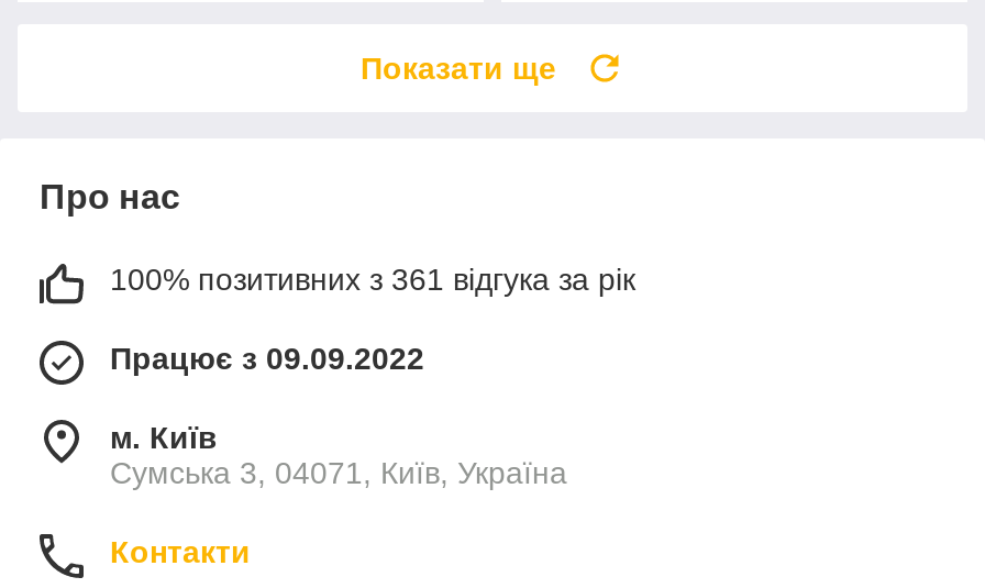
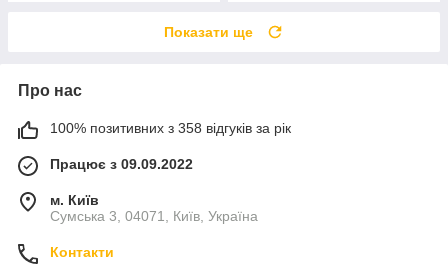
[110,261,635,296] 100% позитивних з 361 відгука за рік -> [50,120,291,136] 100% позитивних з 358 відгуків за рік

